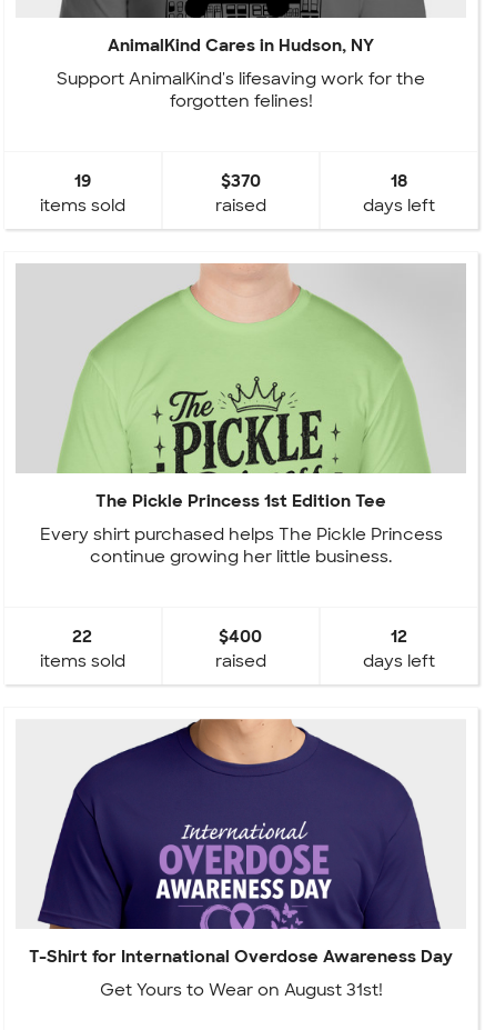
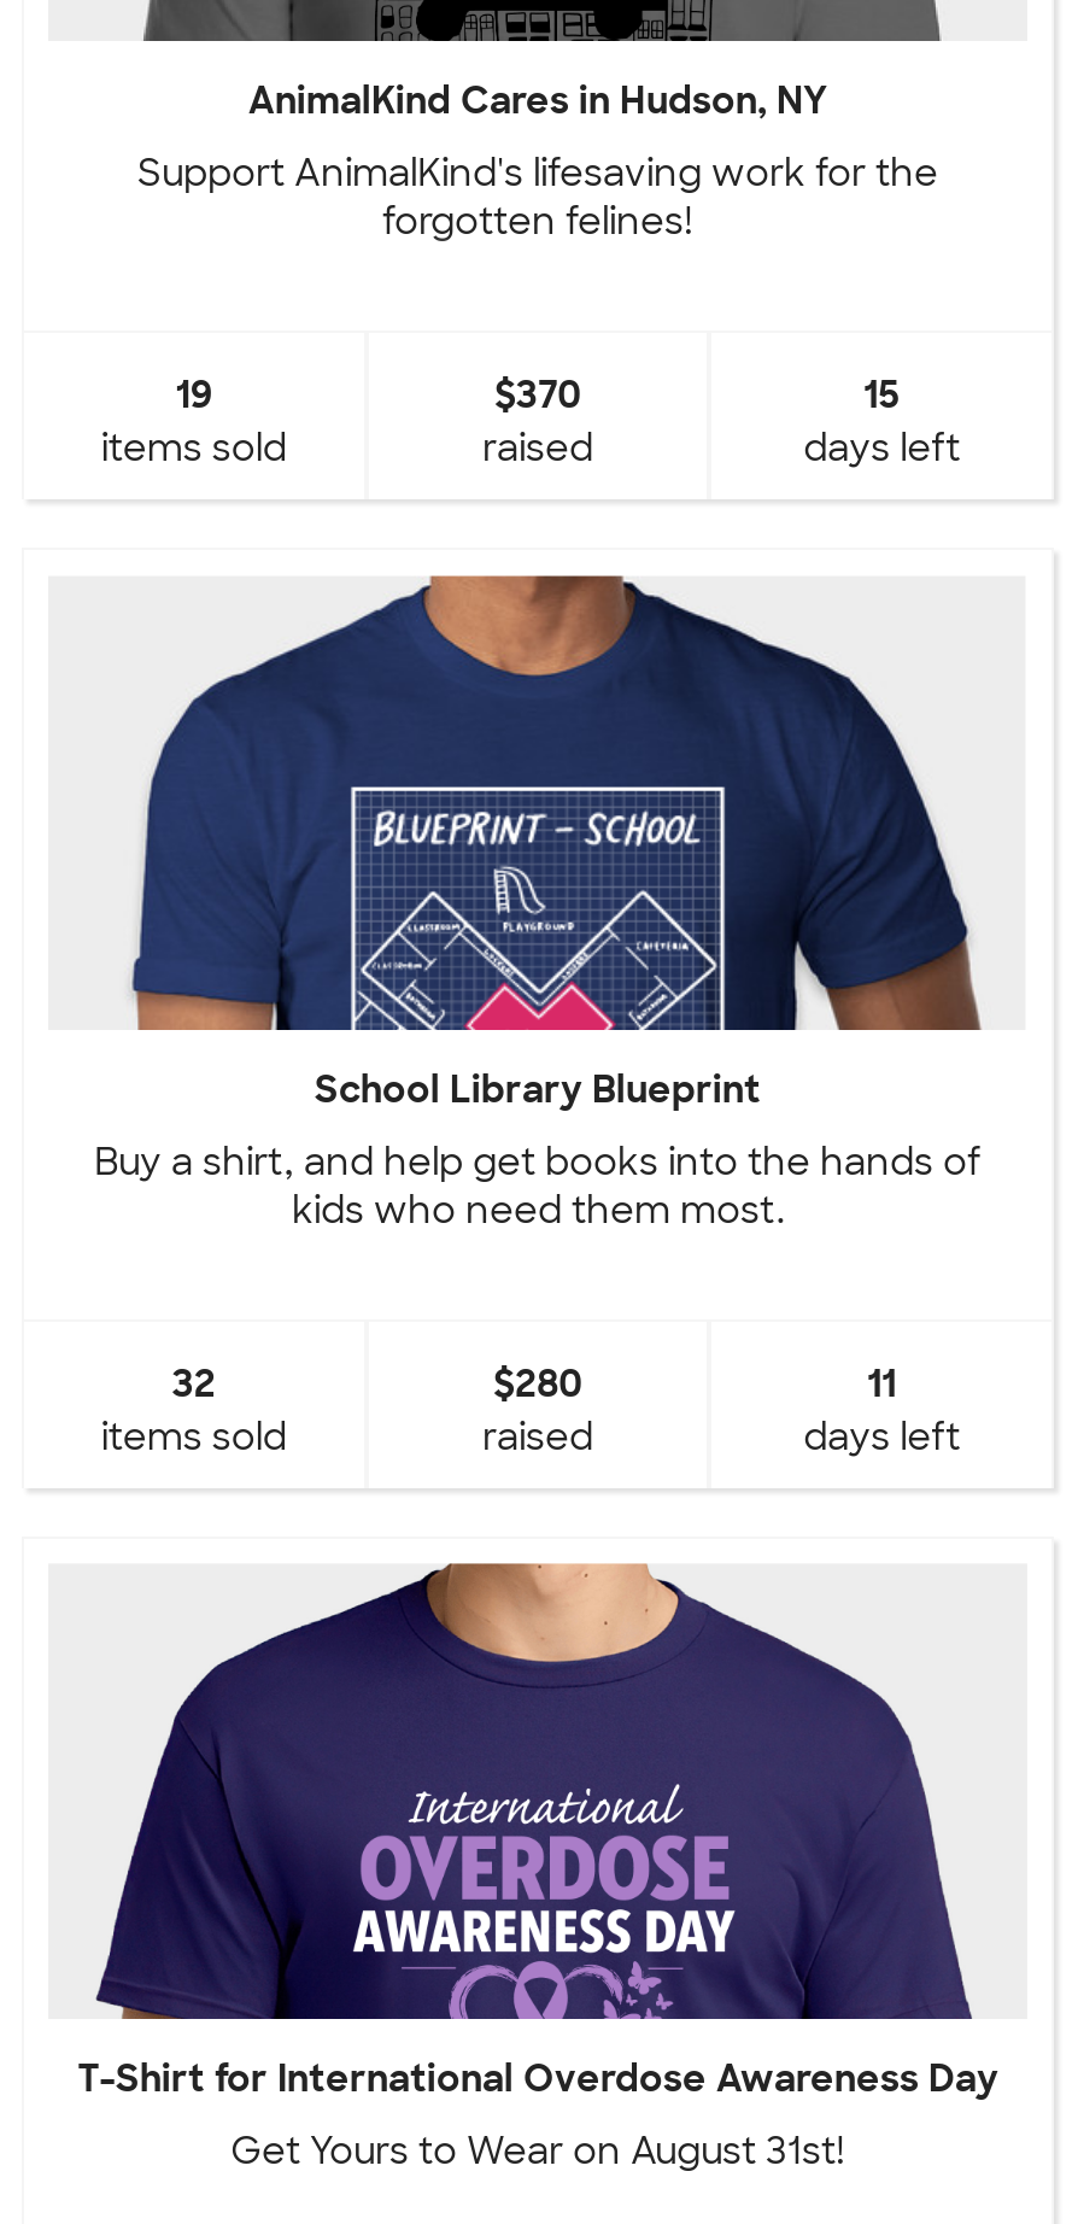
[391,170,407,193] 18 -> [864,370,900,418] 15
[54,263,465,513] [image] | The Pickle Princess 1st Edition Tee -> [130,574,1023,1113] [image] | School Library Blueprint
[39,524,442,568] Every shirt purchased helps The Pickle Princess | continue growing her little business. -> [94,1137,982,1234] Buy a shirt, and help get books into the hands of | kids who need them most.
[72,626,92,648] 22 -> [172,1359,215,1407] 32
[219,626,262,648] $400 -> [493,1359,582,1407] $280
[391,626,407,648] 12 -> [867,1359,896,1407] 11

